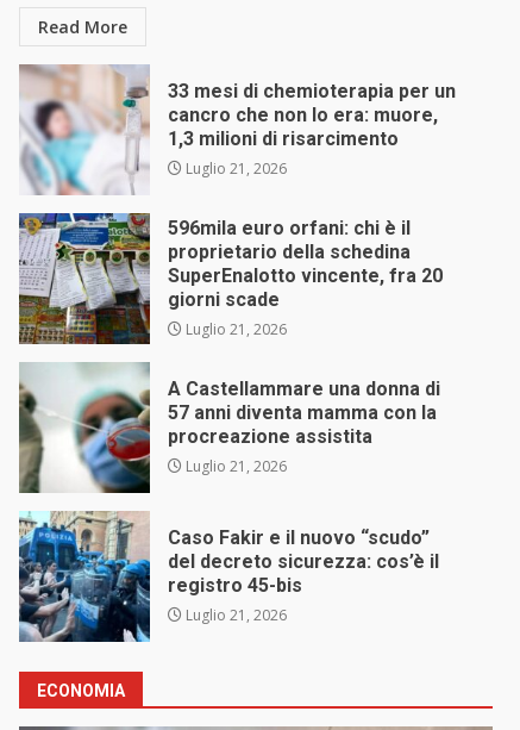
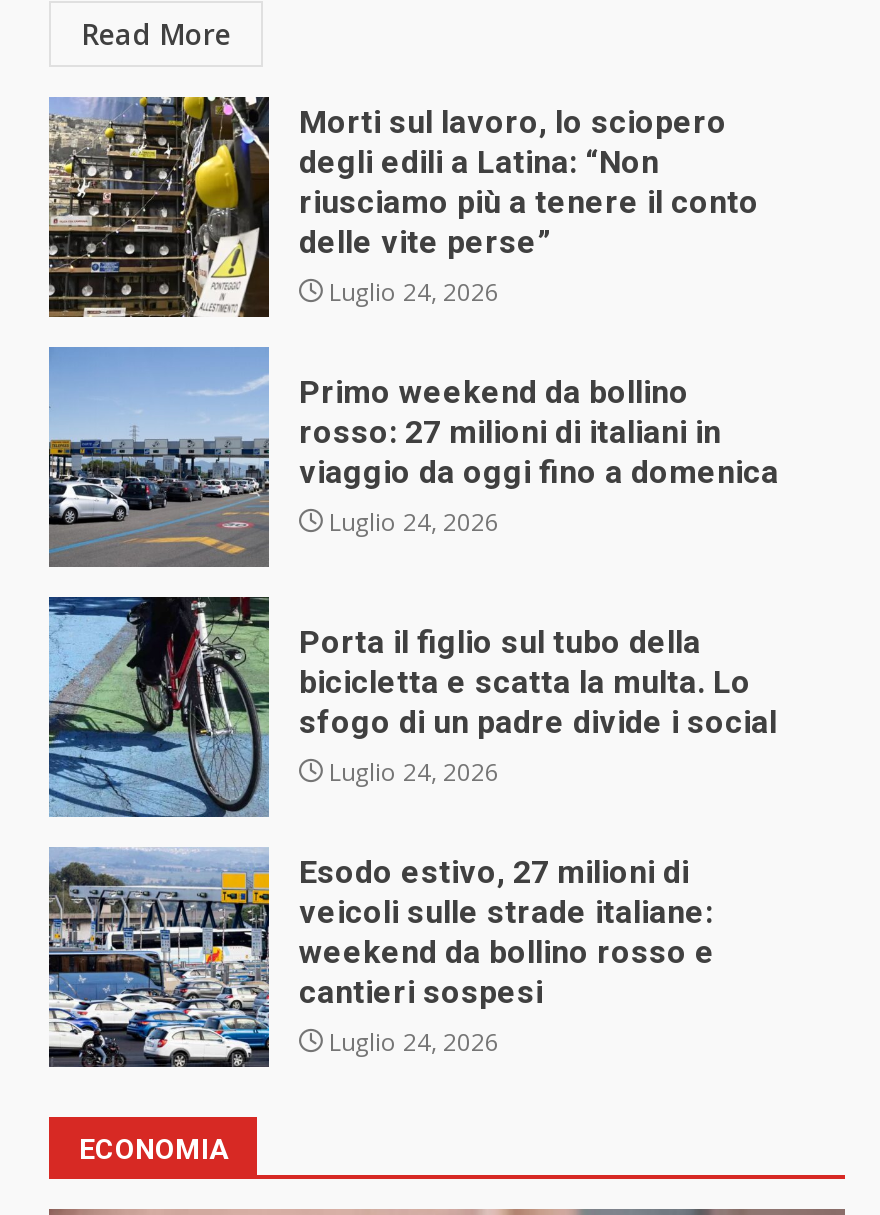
[19,64,456,195] [image] | 33 mesi di chemioterapia per un | cancro che non lo era: muore, | 1,3 milioni di risarcimento | Luglio 21, 2026 -> [47,95,759,319] [image] | Morti sul lavoro, lo sciopero | degli edili a Latina: “Non | riusciamo più a tenere il conto | delle vite perse” | Luglio 24, 2026
[18,212,443,345] [image] | 596mila euro orfani: chi è il | proprietario della schedina | SuperEnalotto vincente, fra 20 | giorni scade | Luglio 21, 2026 -> [47,345,779,569] [image] | Primo weekend da bollino | rosso: 27 milioni di italiani in | viaggio da oggi fino a domenica | Luglio 24, 2026
[18,362,440,494] [image] | A Castellammare una donna di | 57 anni diventa mamma con la | procreazione assistita | Luglio 21, 2026 -> [47,595,777,819] [image] | Porta il figlio sul tubo della | bicicletta e scatta la multa. Lo | sfogo di un padre divide i social | Luglio 24, 2026
[18,511,439,643] [image] | Caso Fakir e il nuovo “scudo” | del decreto sicurezza: cos’è il | registro 45-bis | Luglio 21, 2026 -> [47,847,715,1069] [image] | Esodo estivo, 27 milioni di | veicoli sulle strade italiane: | weekend da bollino rosso e | cantieri sospesi | Luglio 24, 2026

